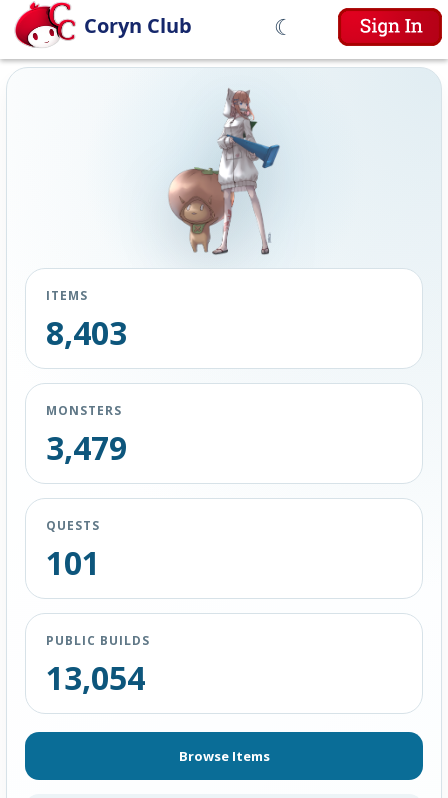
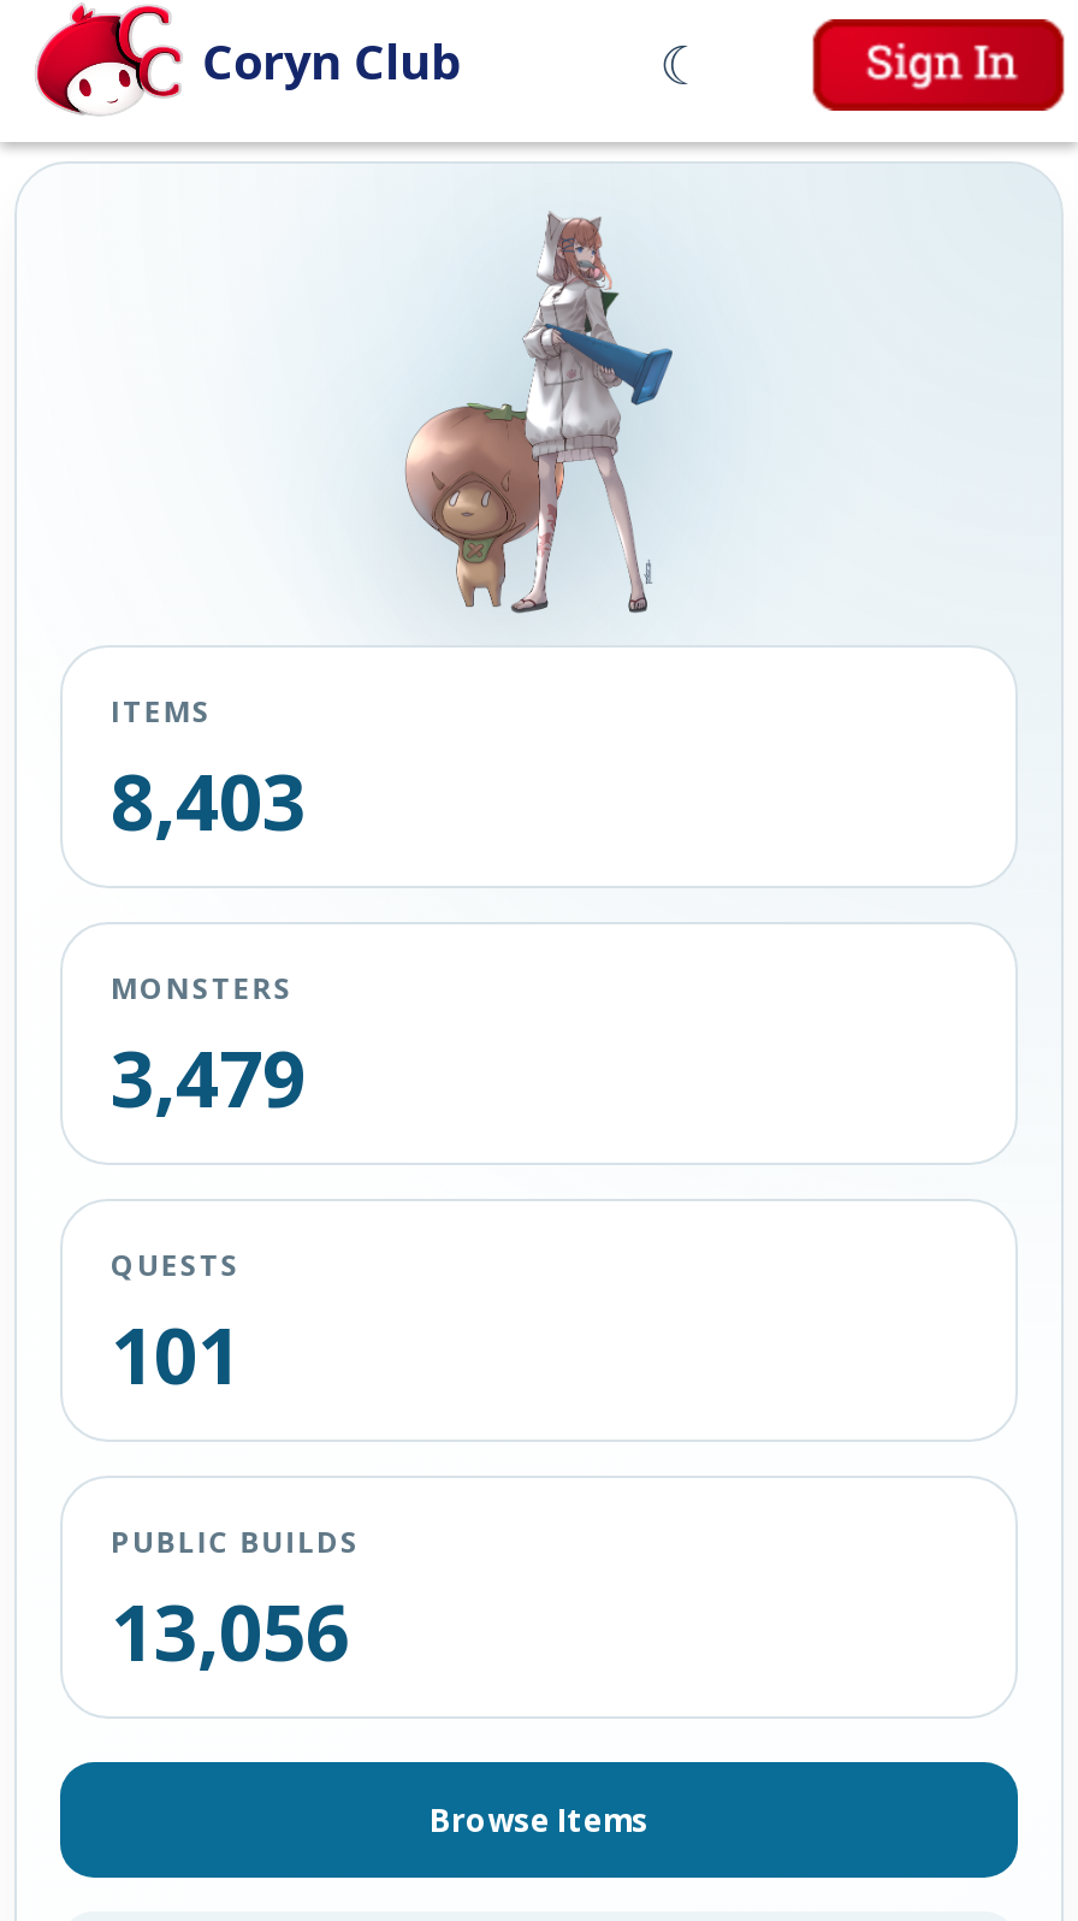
[46,656,145,699] 13,054 -> [111,1579,349,1683] 13,056

